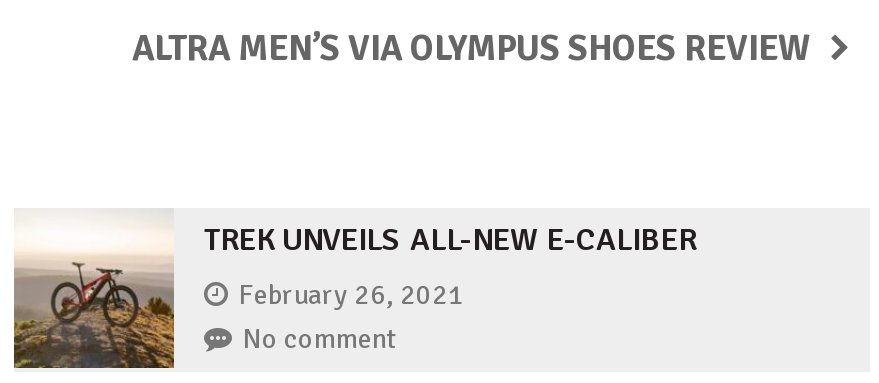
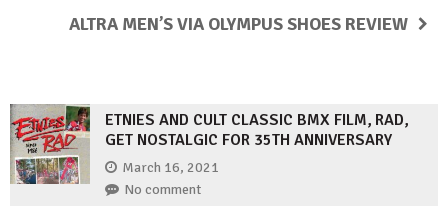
[12,210,696,370] [image] | TREK UNVEILS ALL-NEW E-CALIBER -> [9,103,408,204] [image] | ETNIES AND CULT CLASSIC BMX FILM, RAD, | GET NOSTALGIC FOR 35TH ANNIVERSARY
[238,278,464,312] February 26, 2021 -> [122,159,219,176] March 16, 2021

